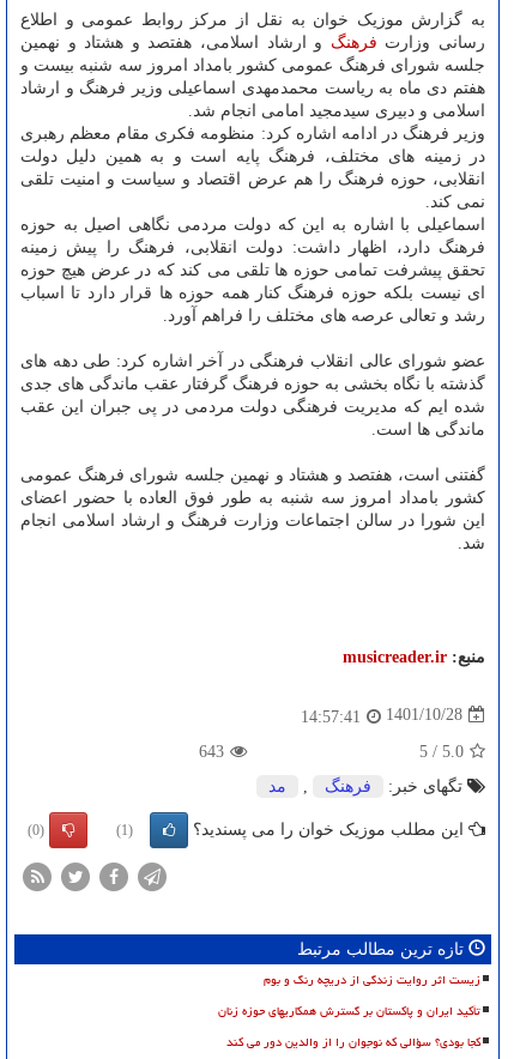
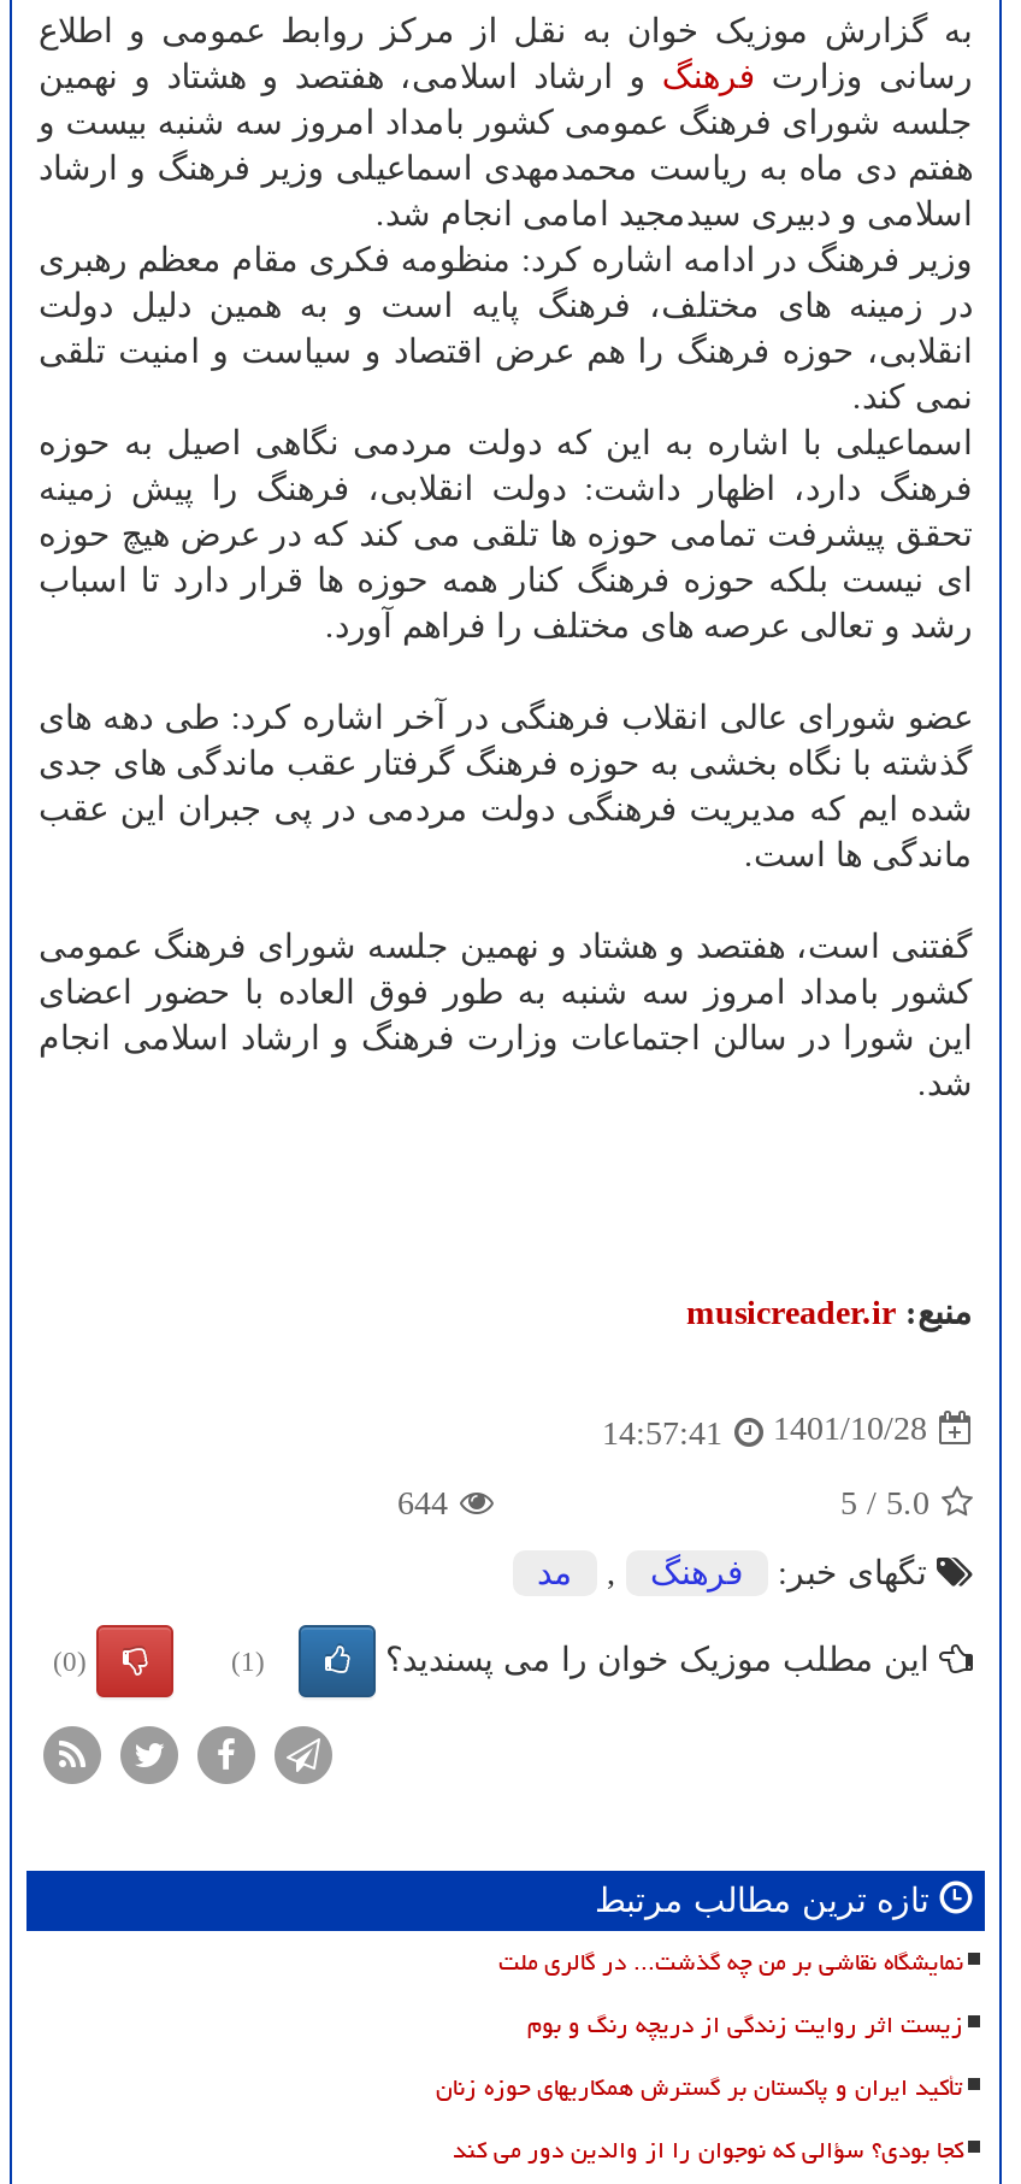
[199,742,224,760] 643 -> [397,1485,448,1521] 644
none -> [498,1938,963,1986] نمایشگاه نقاشی بر من چه گذشت... در گالری ملت

